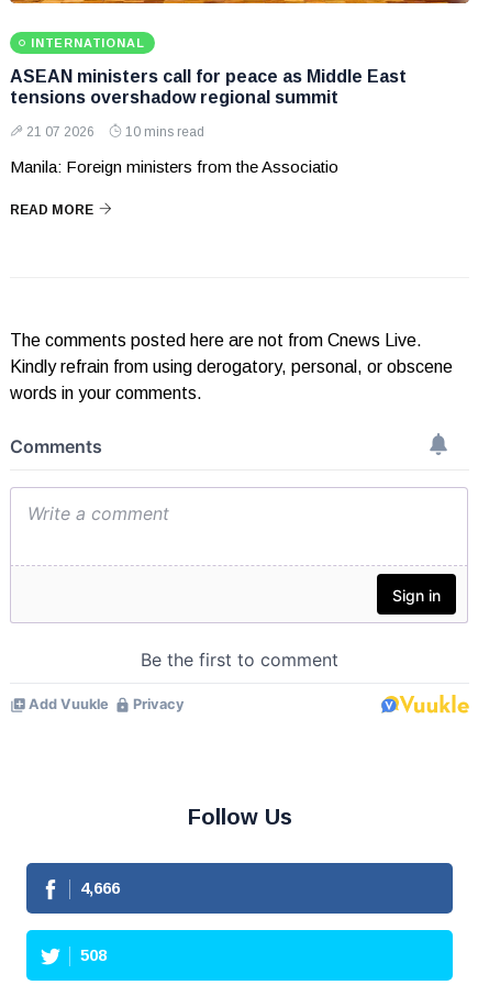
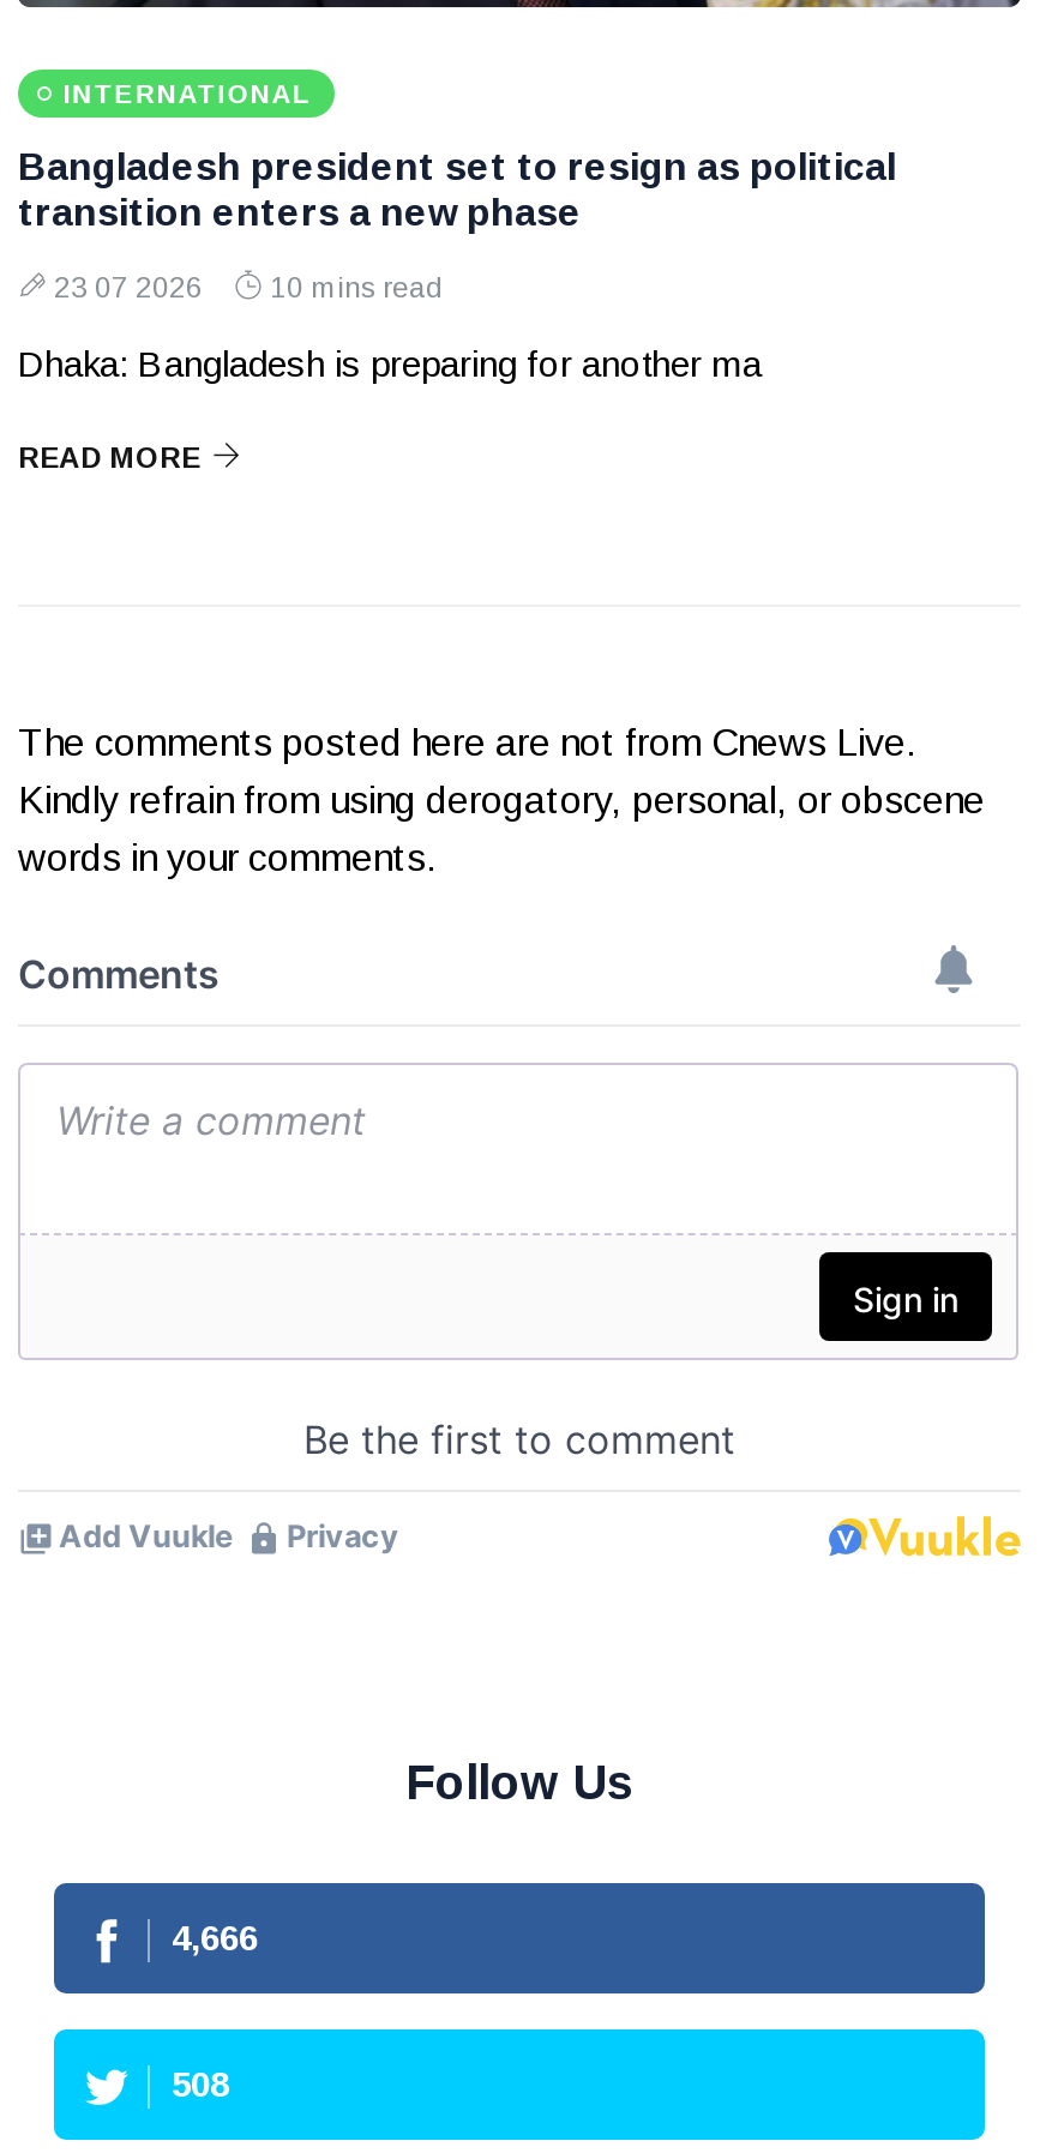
[10,67,407,107] ASEAN ministers call for peace as Middle East | tensions overshadow regional summit -> [18,147,896,234] Bangladesh president set to resign as political | transition enters a new phase
[26,125,204,140] 21 07 2026 10 mins read -> [54,272,443,306] 23 07 2026 10 mins read
[10,158,338,176] Manila: Foreign ministers from the Associatio -> [18,344,762,385] Dhaka: Bangladesh is preparing for another ma

